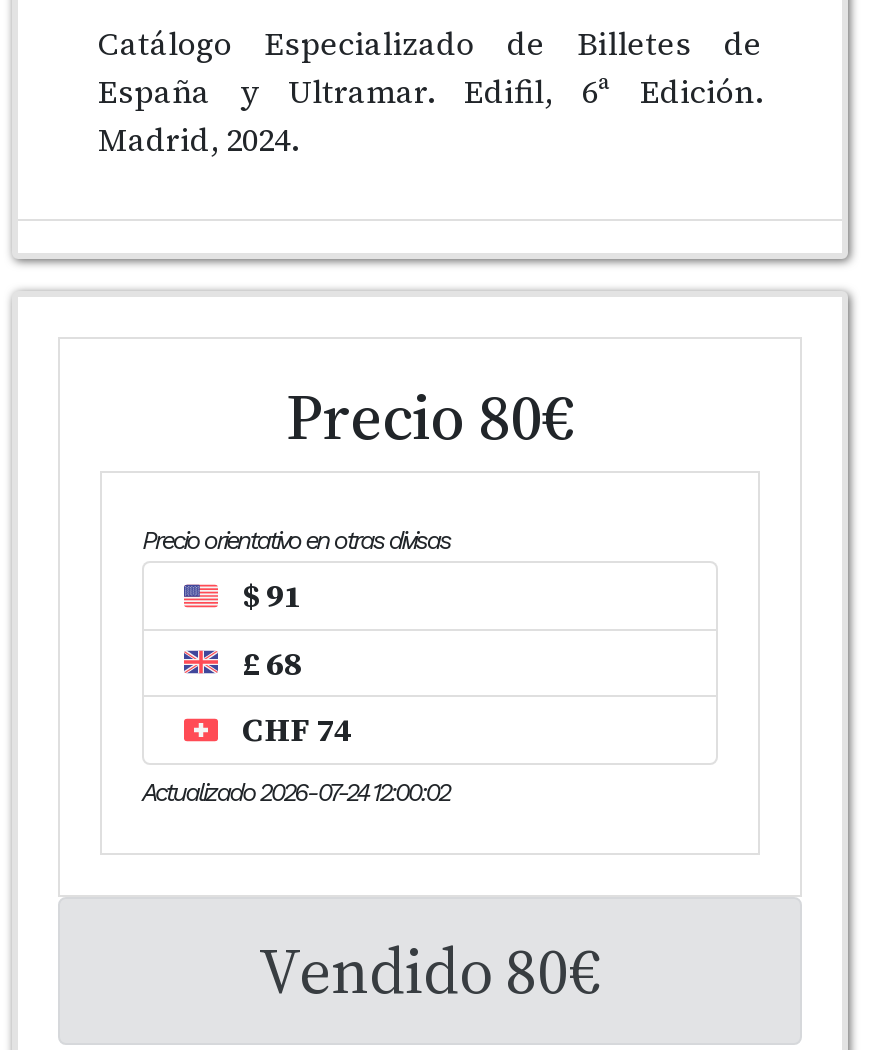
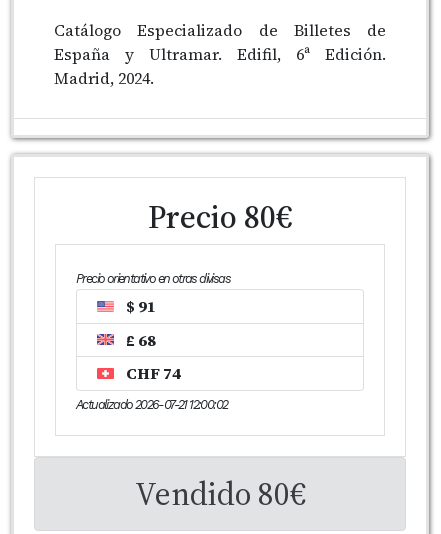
[142,777,449,807] Actualizado 2026-07-24 12:00:02 -> [76,397,227,412] Actualizado 2026-07-21 12:00:02

